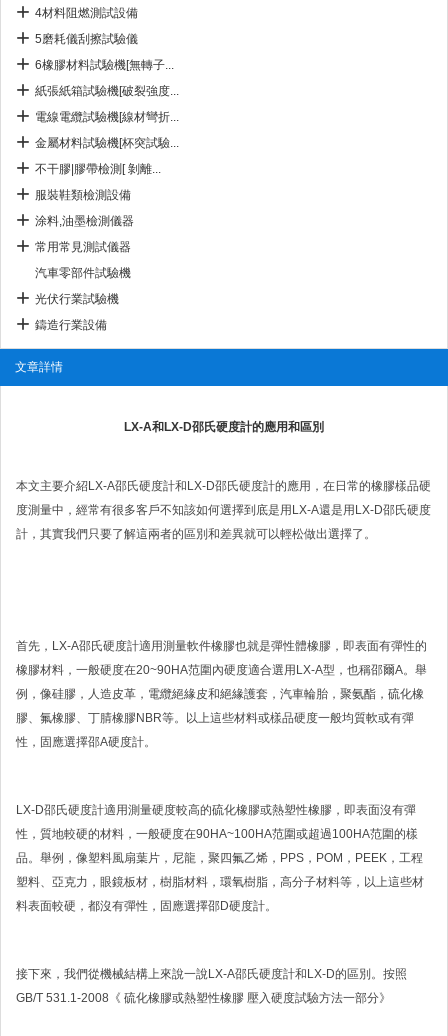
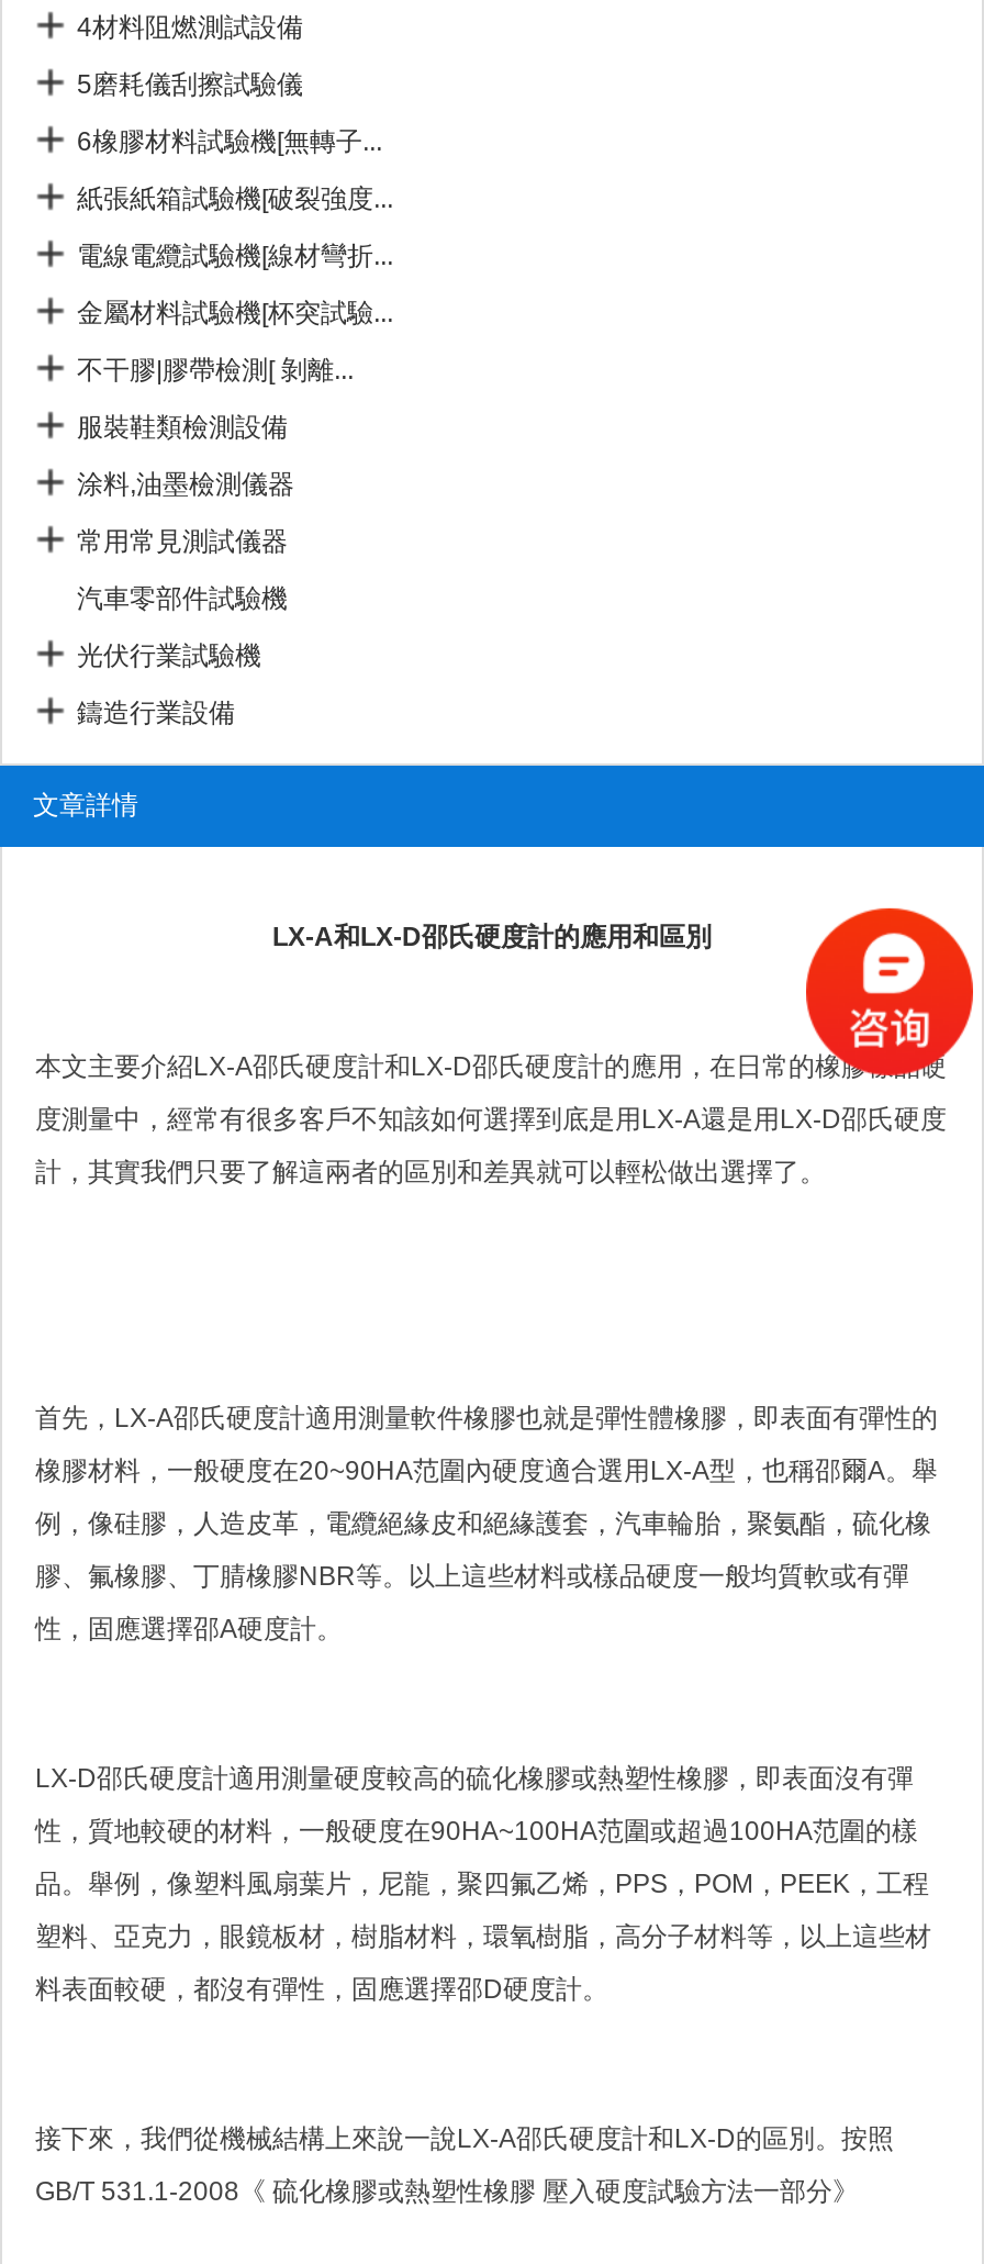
none -> [804,906,975,1047] [image]

